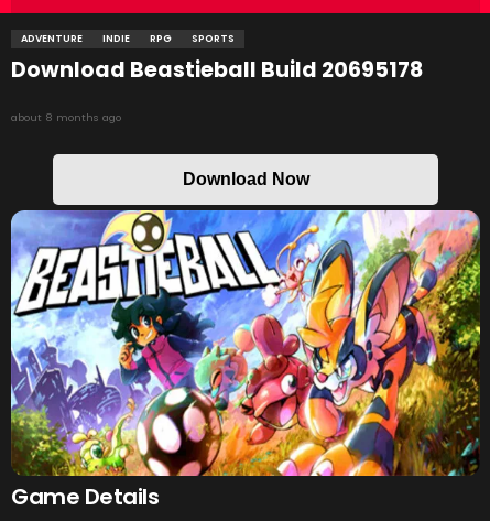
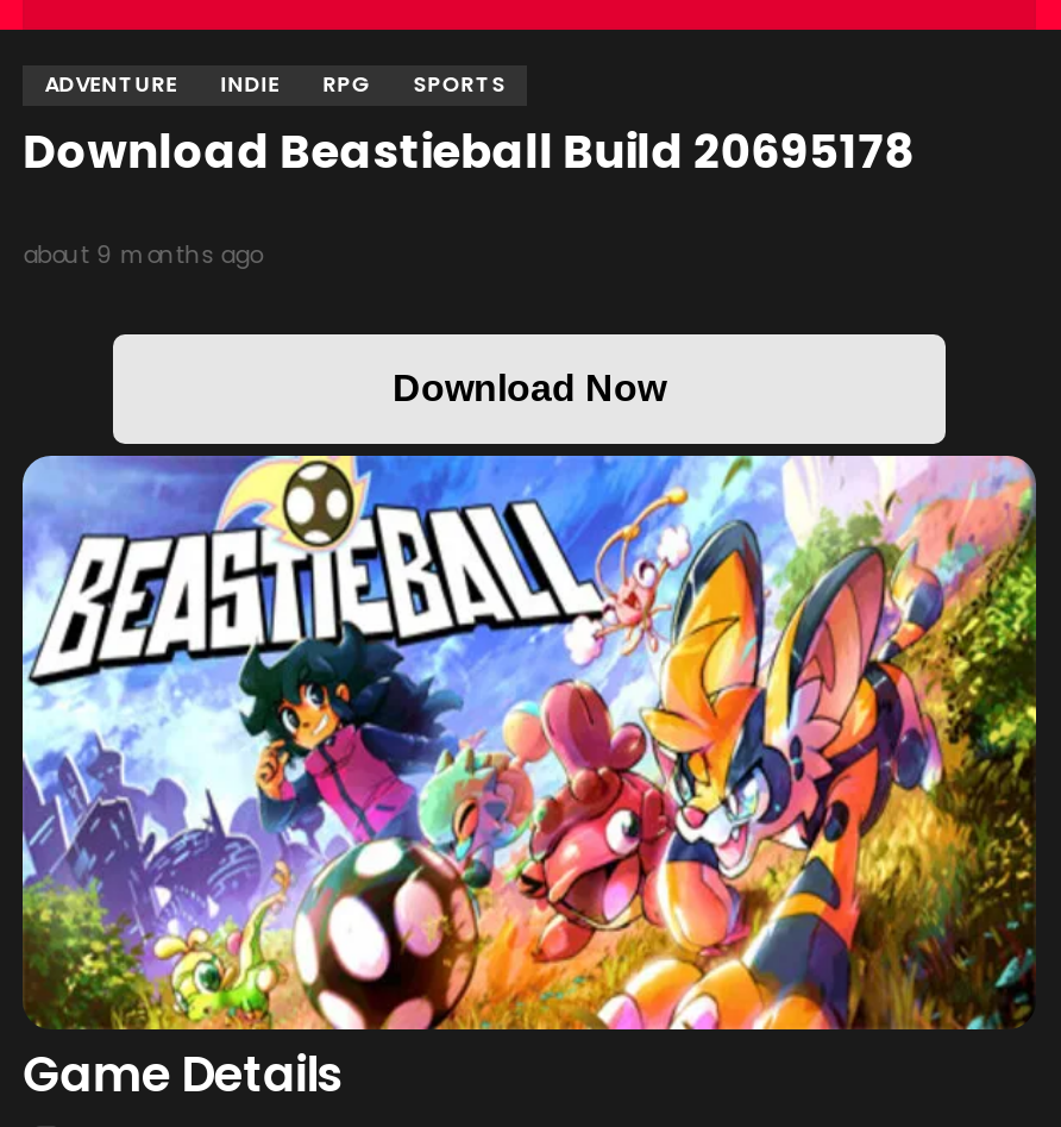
[11,110,121,124] about 8 months ago -> [23,239,261,270] about 9 months ago

